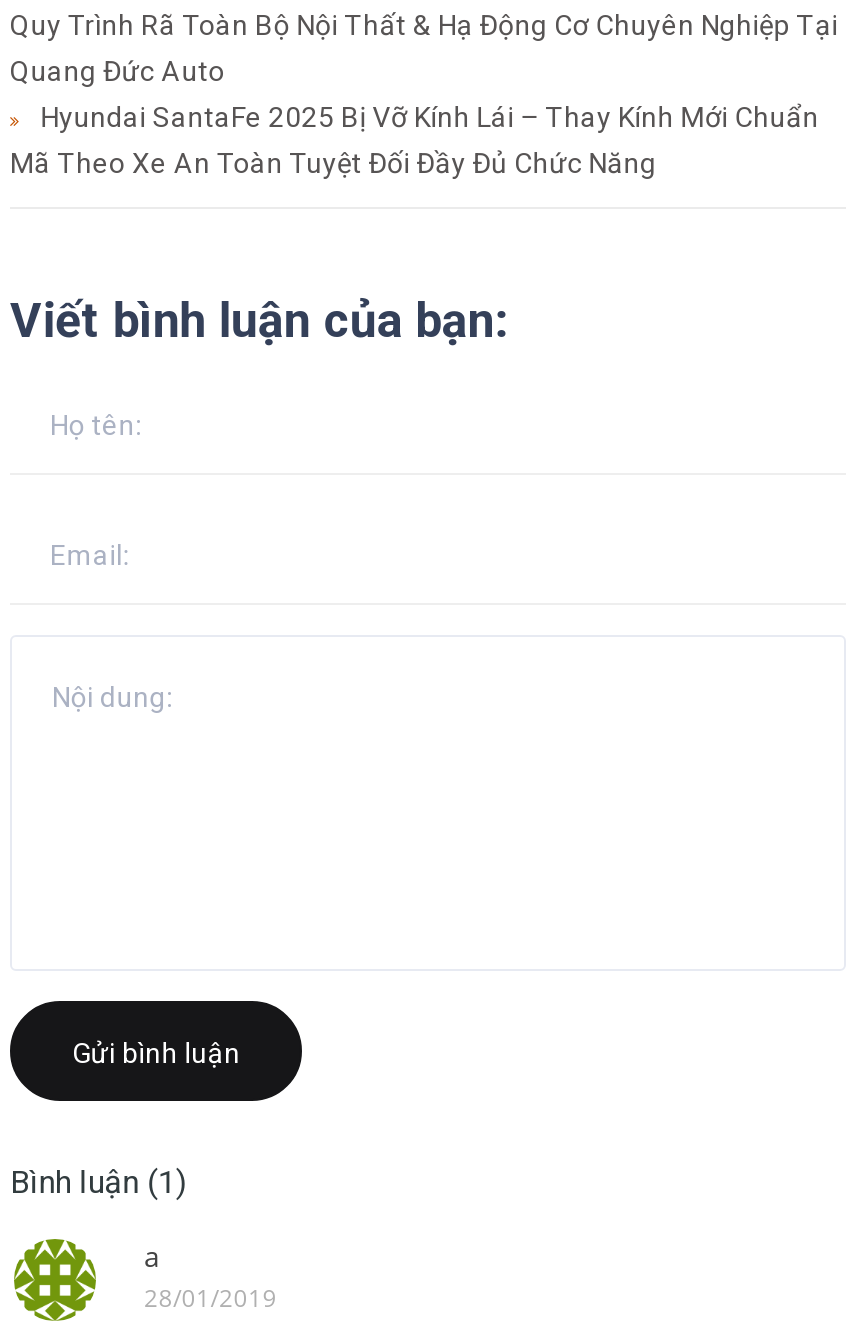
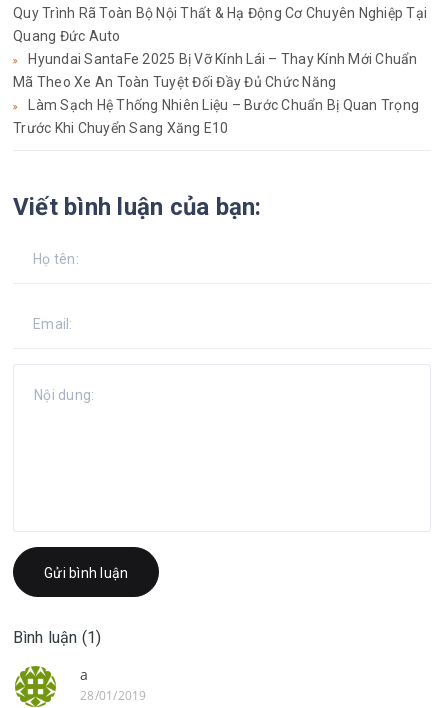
none -> [13,97,419,136] Làm Sạch Hệ Thống Nhiên Liệu – Bước Chuẩn Bị Quan Trọng | Trước Khi Chuyển Sang Xăng E10

